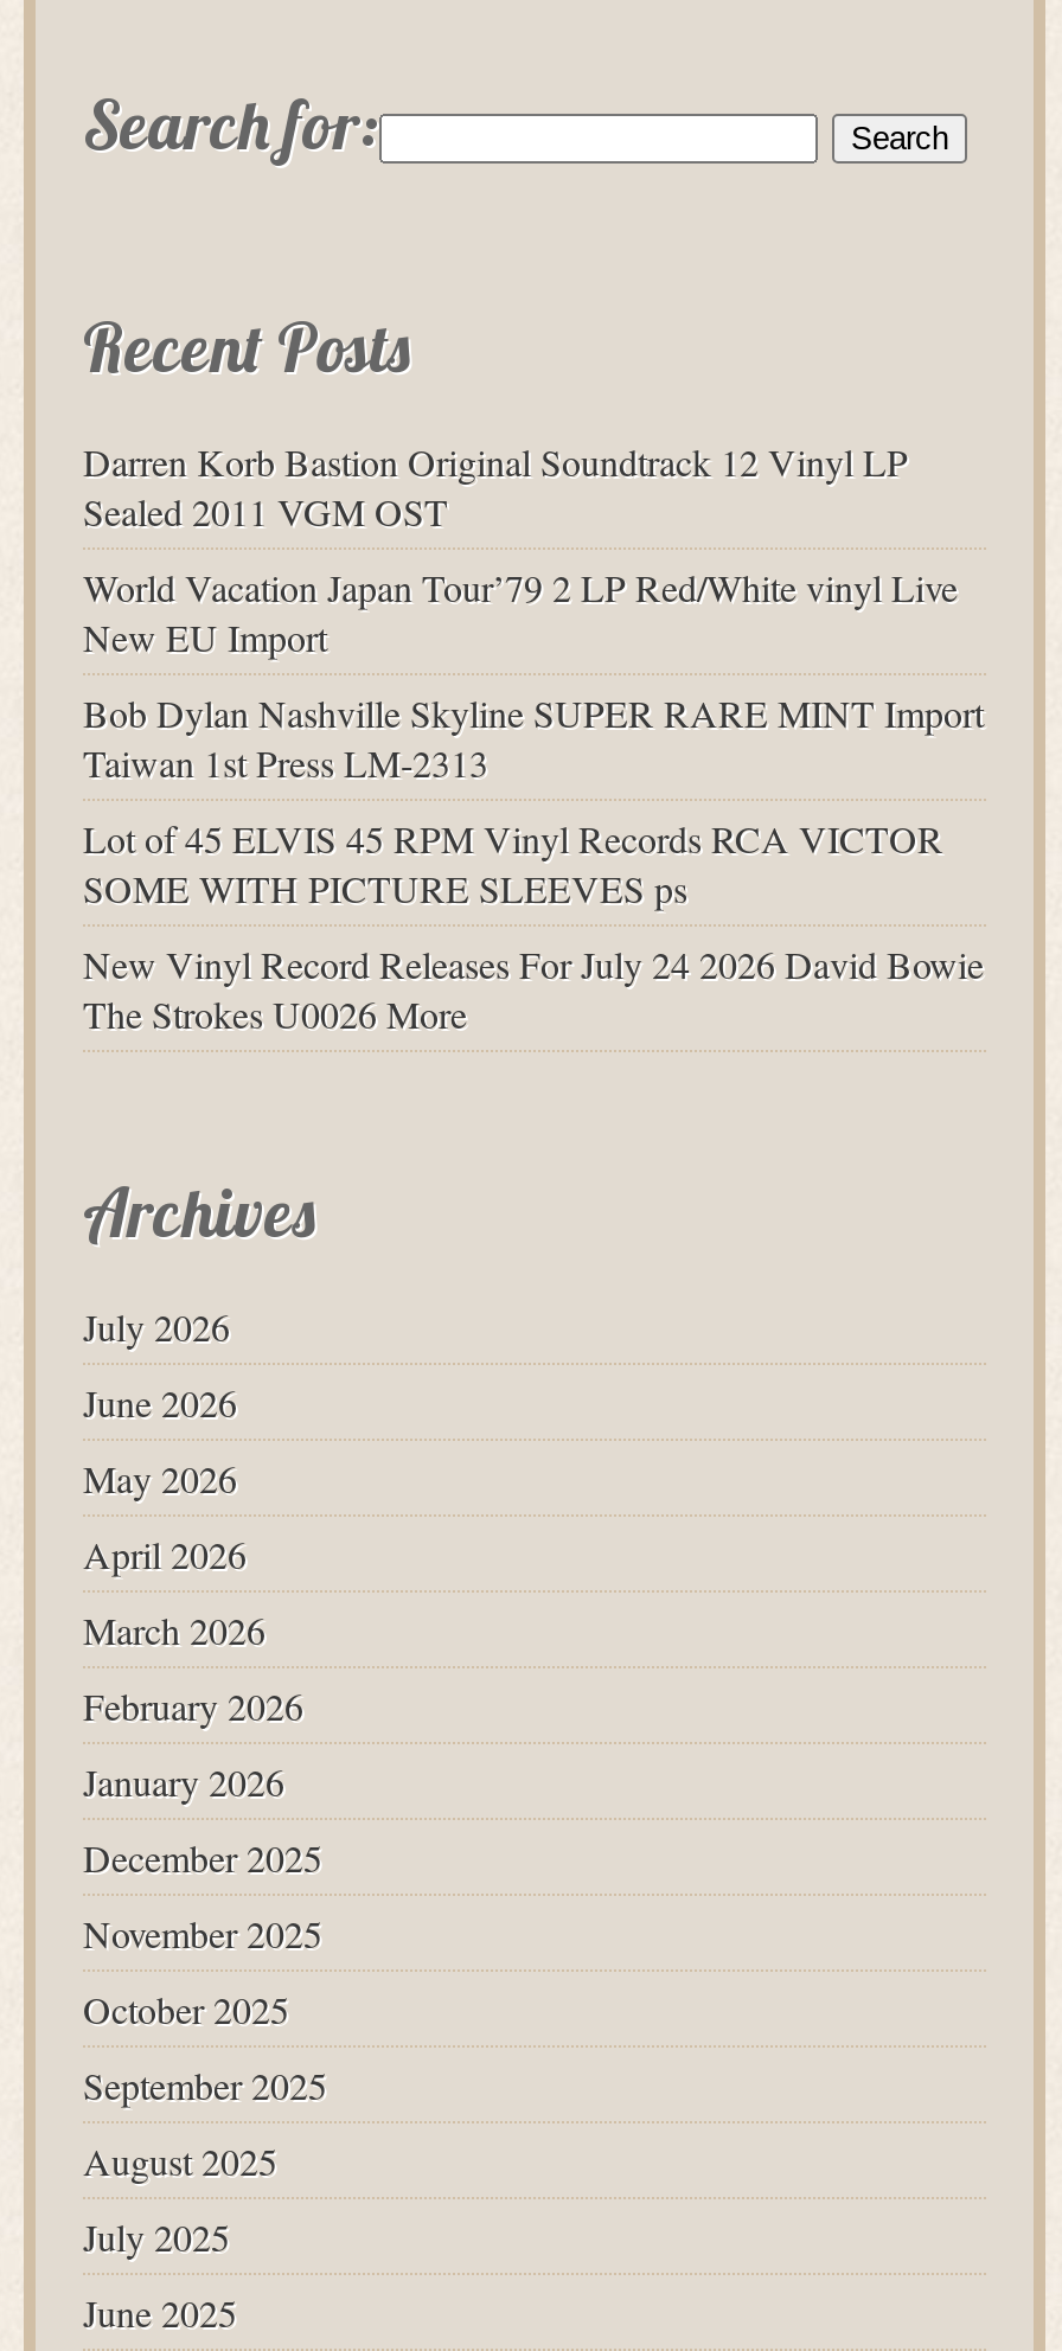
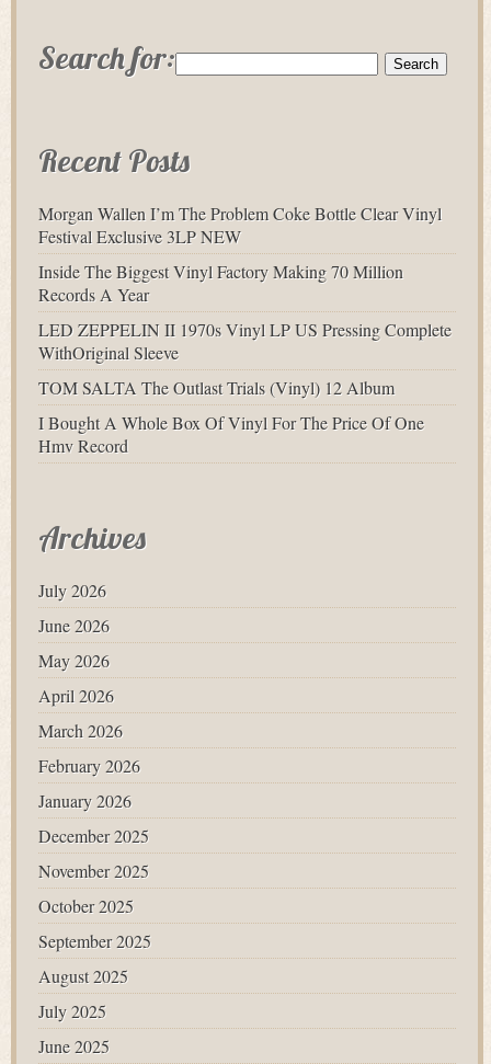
[83,436,908,536] Darren Korb Bastion Original Soundtrack 12 Vinyl LP | Sealed 2011 VGM OST -> [38,202,442,248] Morgan Wallen I’m The Problem Coke Bottle Clear Vinyl | Festival Exclusive 3LP NEW
[83,562,958,661] World Vacation Japan Tour’79 2 LP Red/White vinyl Live | New EU Import -> [38,260,403,306] Inside The Biggest Vinyl Factory Making 70 Million | Records A Year
[83,687,984,787] Bob Dylan Nashville Skyline SUPER RARE MINT Import | Taiwan 1st Press LM-2313 -> [38,318,452,364] LED ZEPPELIN II 1970s Vinyl LP US Pressing Complete | WithOriginal Sleeve
[83,813,943,912] Lot of 45 ELVIS 45 RPM Vinyl Records RCA VICTOR | SOME WITH PICTURE SLEEVES ps -> [38,376,395,399] TOM SALTA The Outlast Trials (Vinyl) 12 Album
[83,939,984,1038] New Vinyl Record Releases For July 24 2026 David Bowie | The Strokes U0026 More -> [38,411,424,457] I Bought A Whole Box Of Vinyl For The Price Of One | Hmv Record

